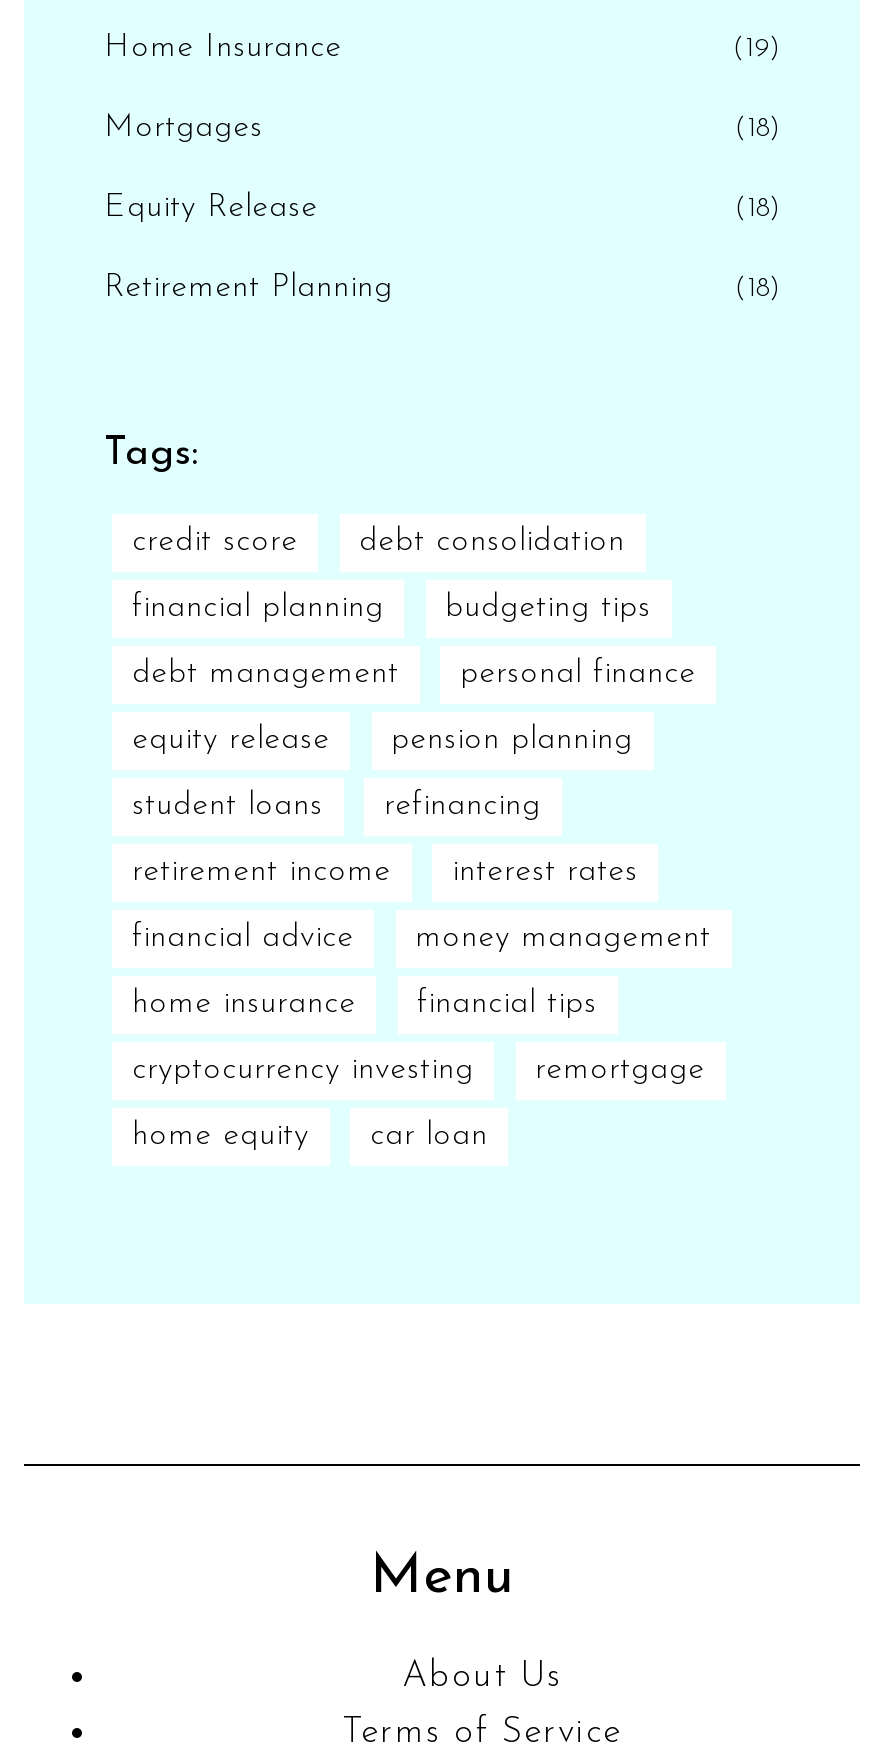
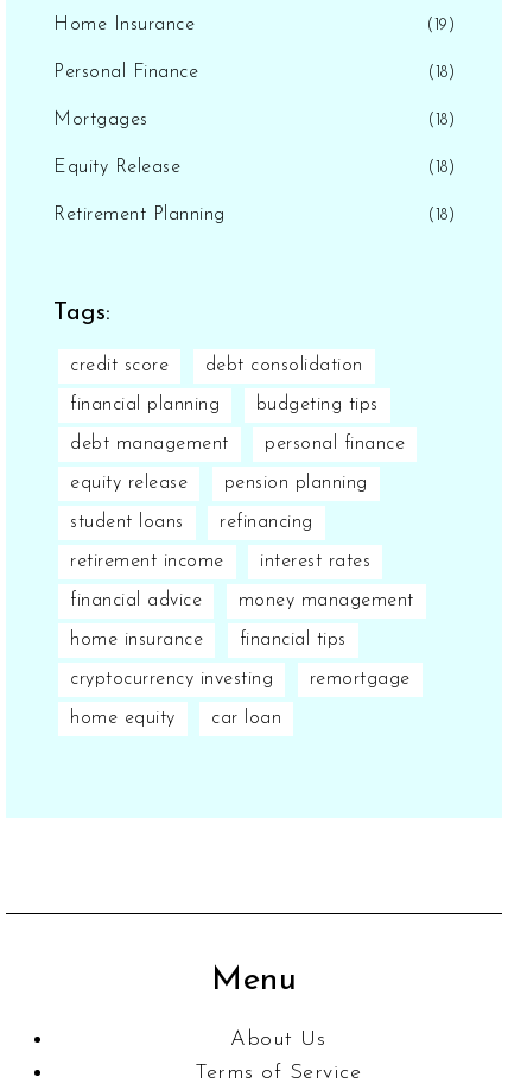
none -> [53,63,455,82] Personal Finance | (18)

